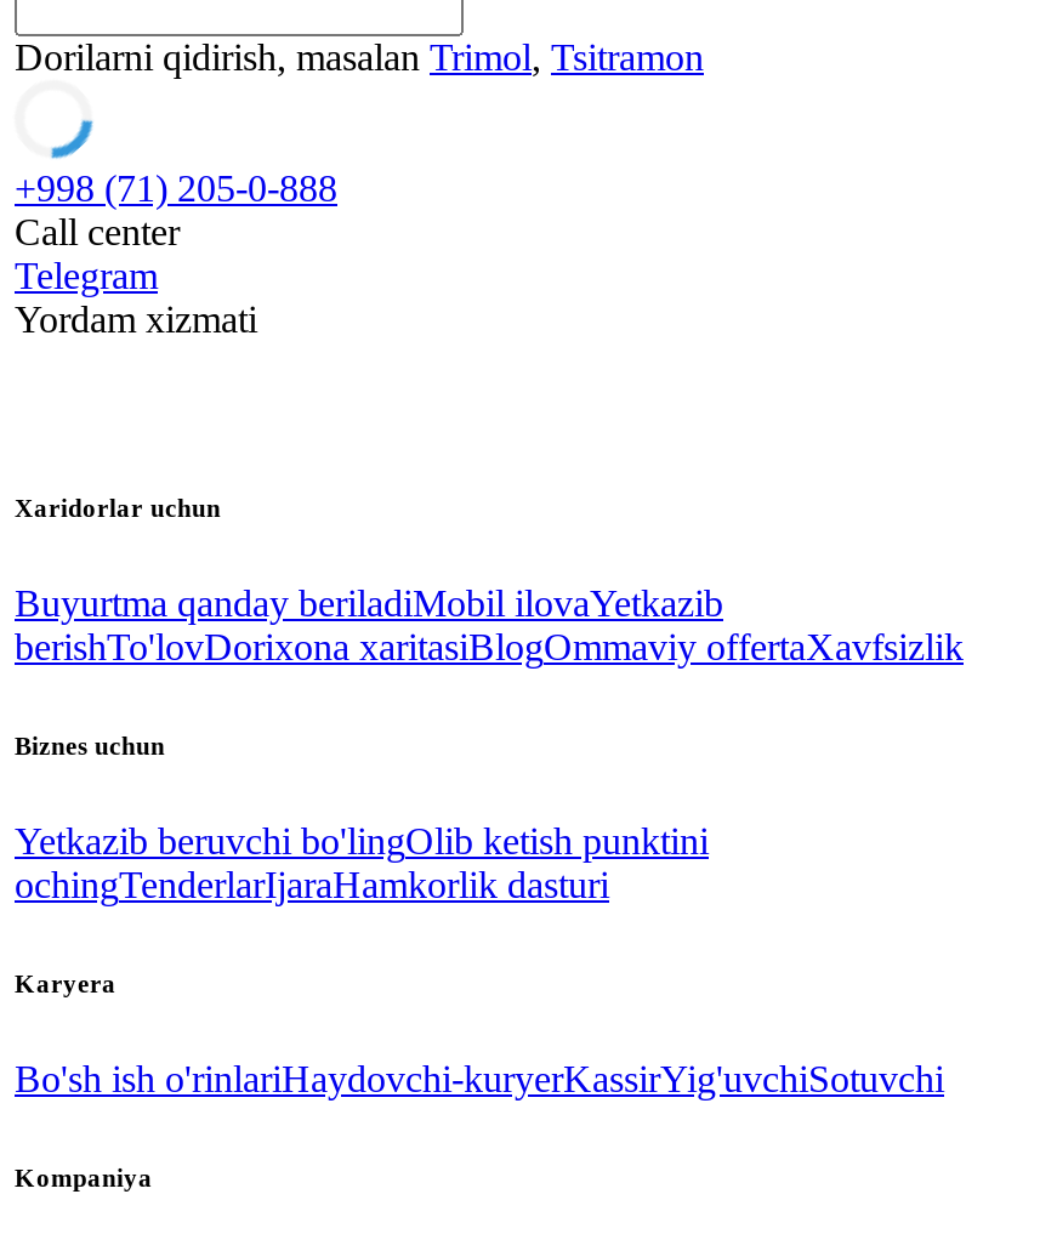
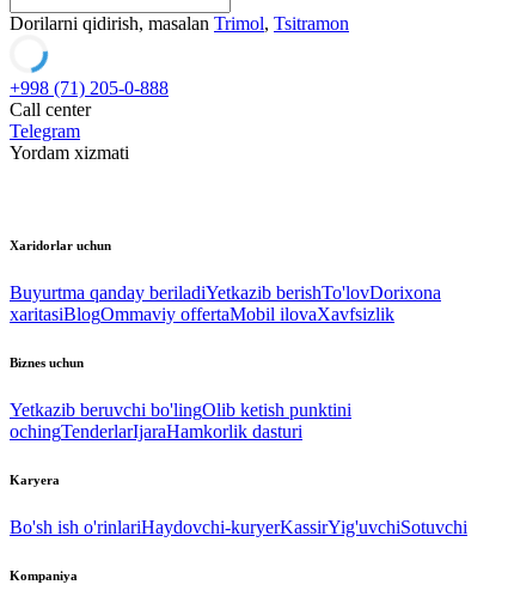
[15,582,964,667] Buyurtma qanday beriladiMobil ilovaYetkazib | berishTo'lovDorixona xaritasiBlogOmmaviy offertaXavfsizlik -> [10,282,441,324] Buyurtma qanday beriladiYetkazib berishTo'lovDorixona | xaritasiBlogOmmaviy offertaMobil ilovaXavfsizlik

